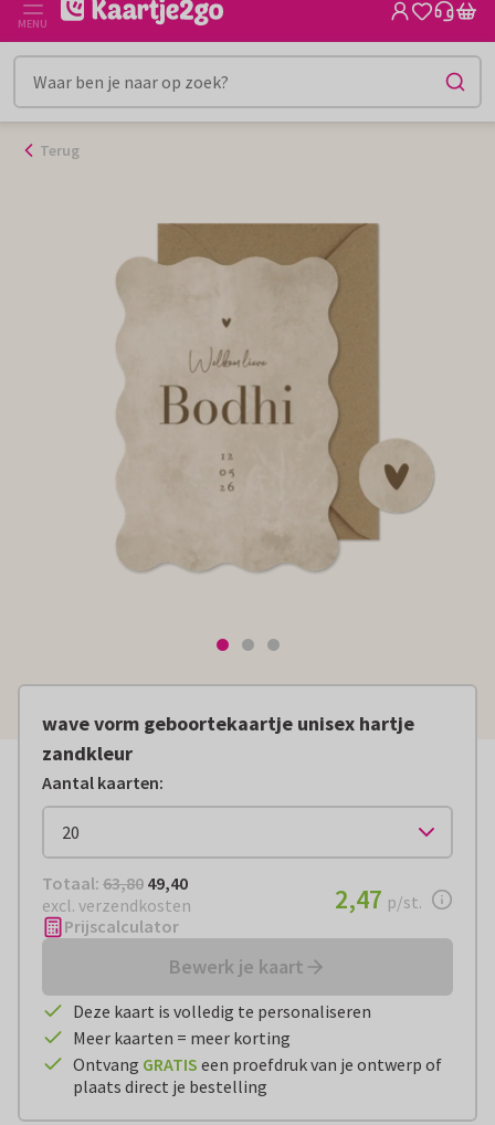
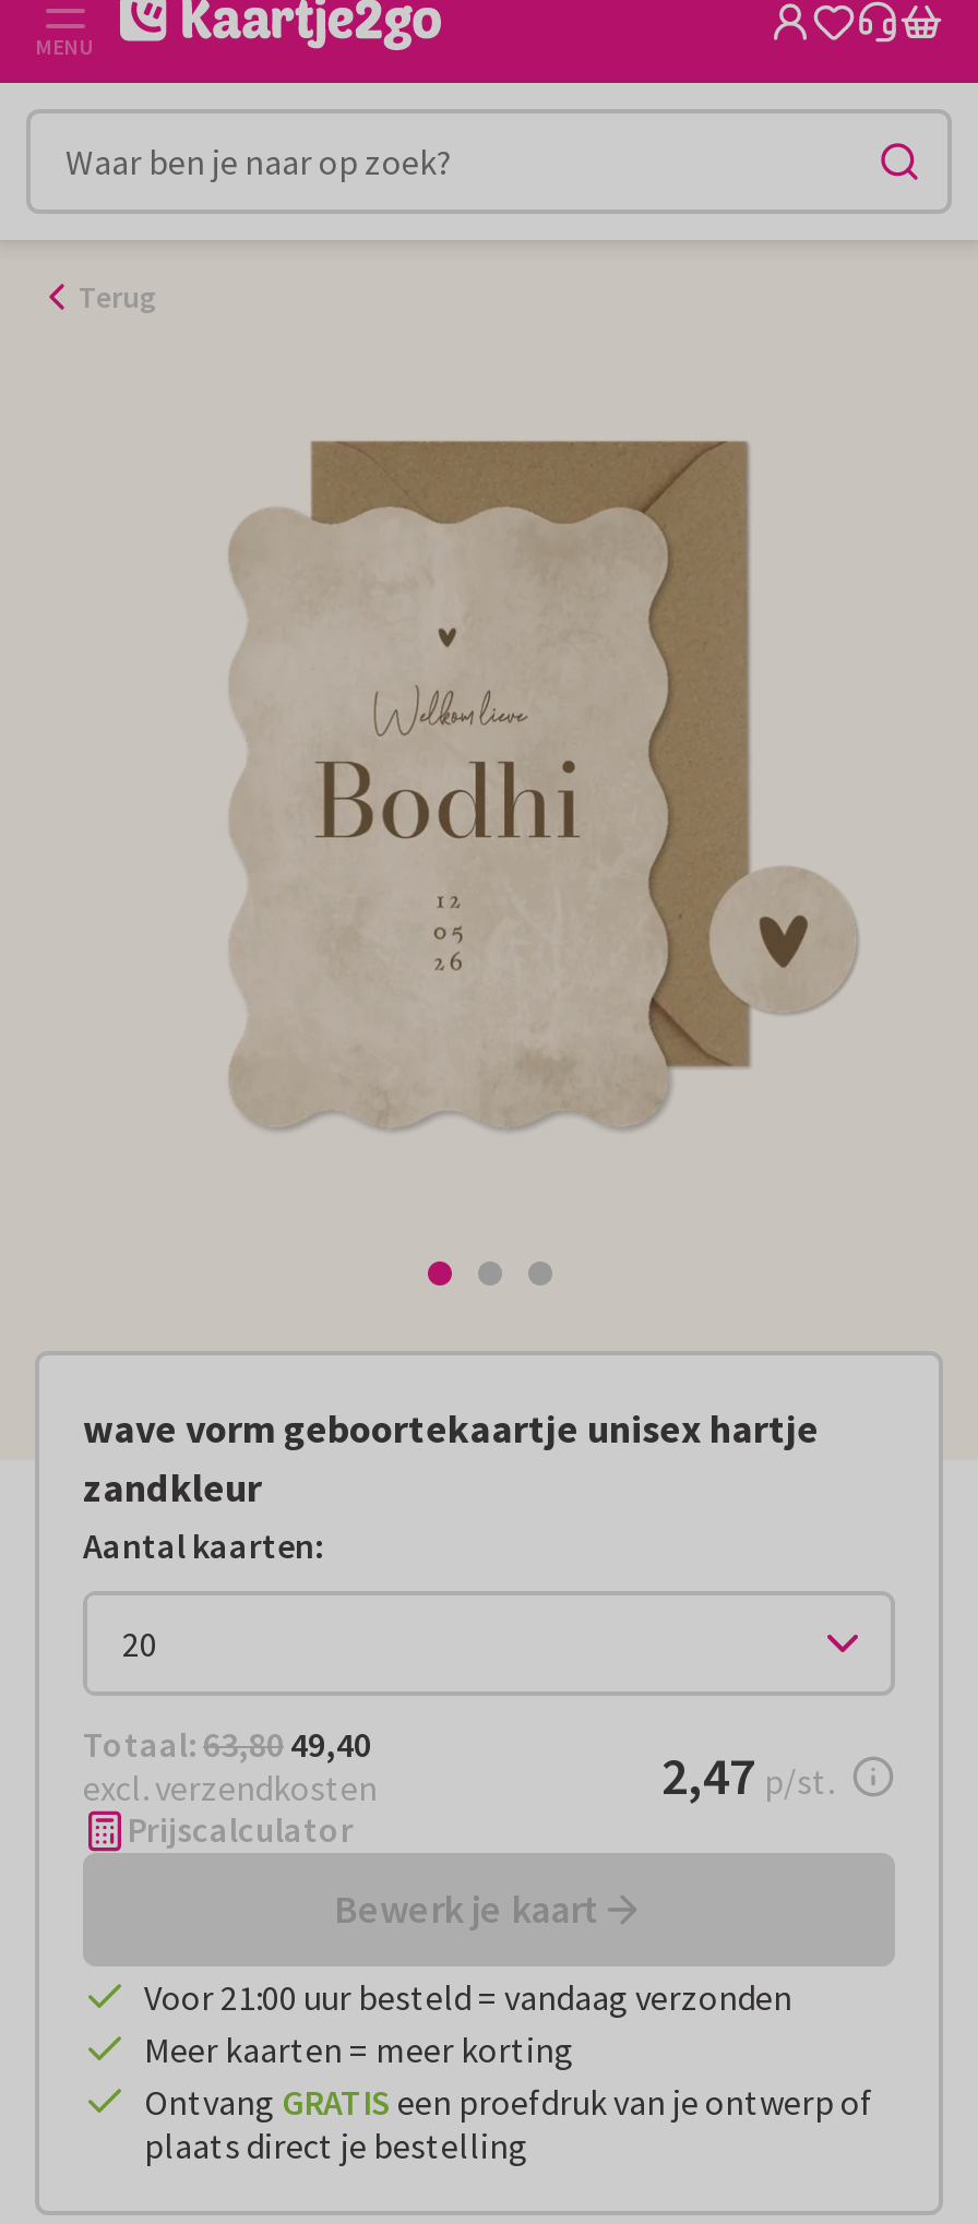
[73,1000,371,1022] Deze kaart is volledig te personaliseren -> [144,1975,792,2018] Voor 21:00 uur besteld = vandaag verzonden

